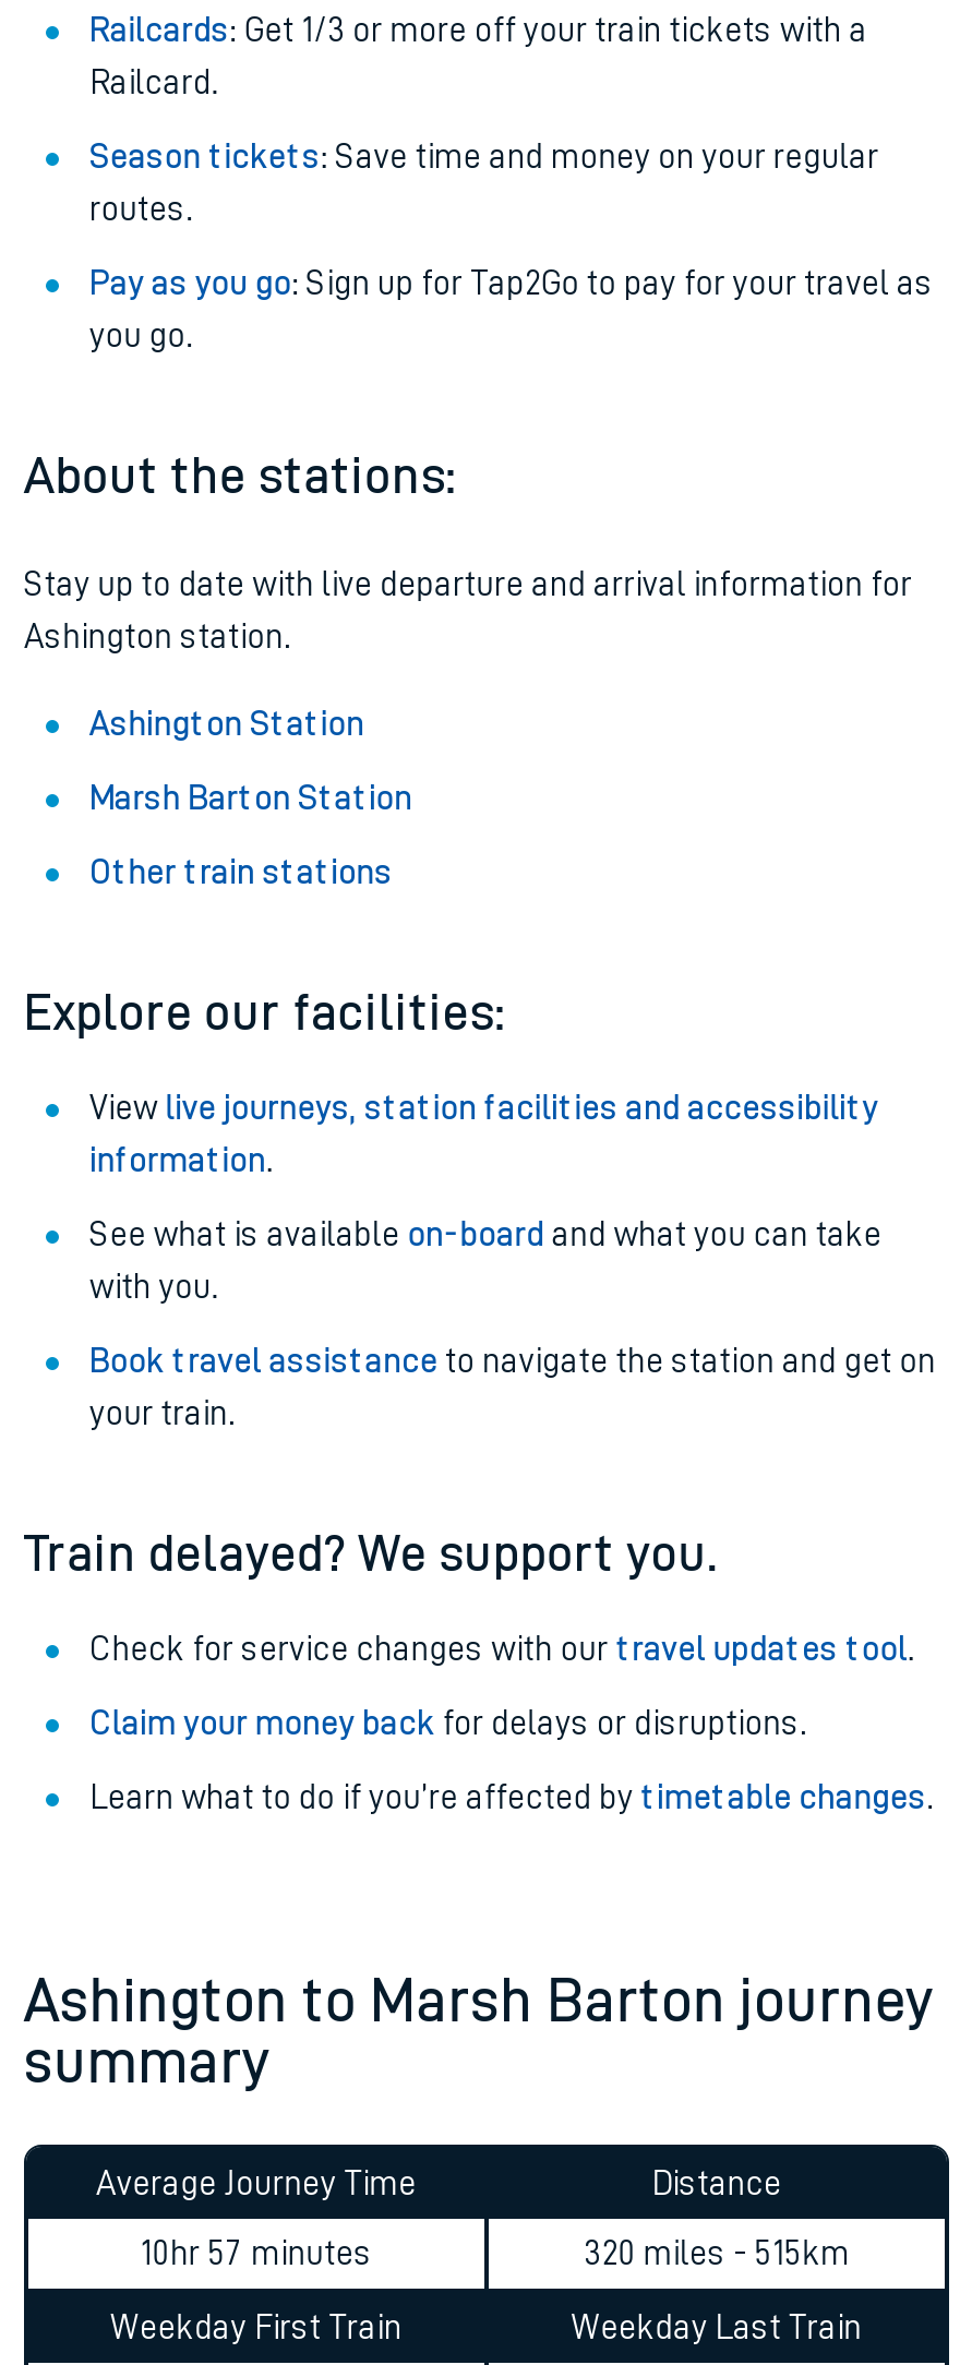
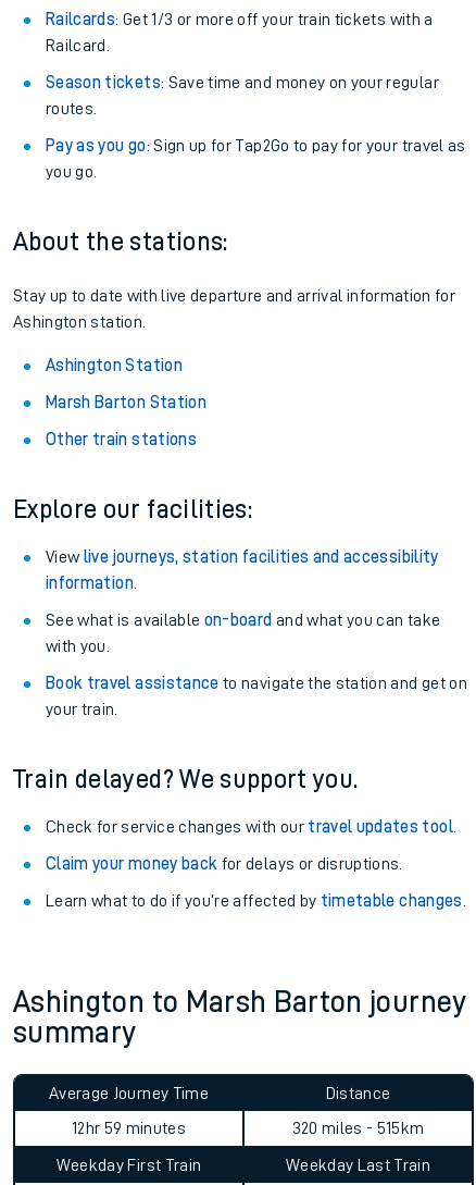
[141,2236,372,2271] 10hr 57 minutes -> [72,1120,186,1137] 12hr 59 minutes

